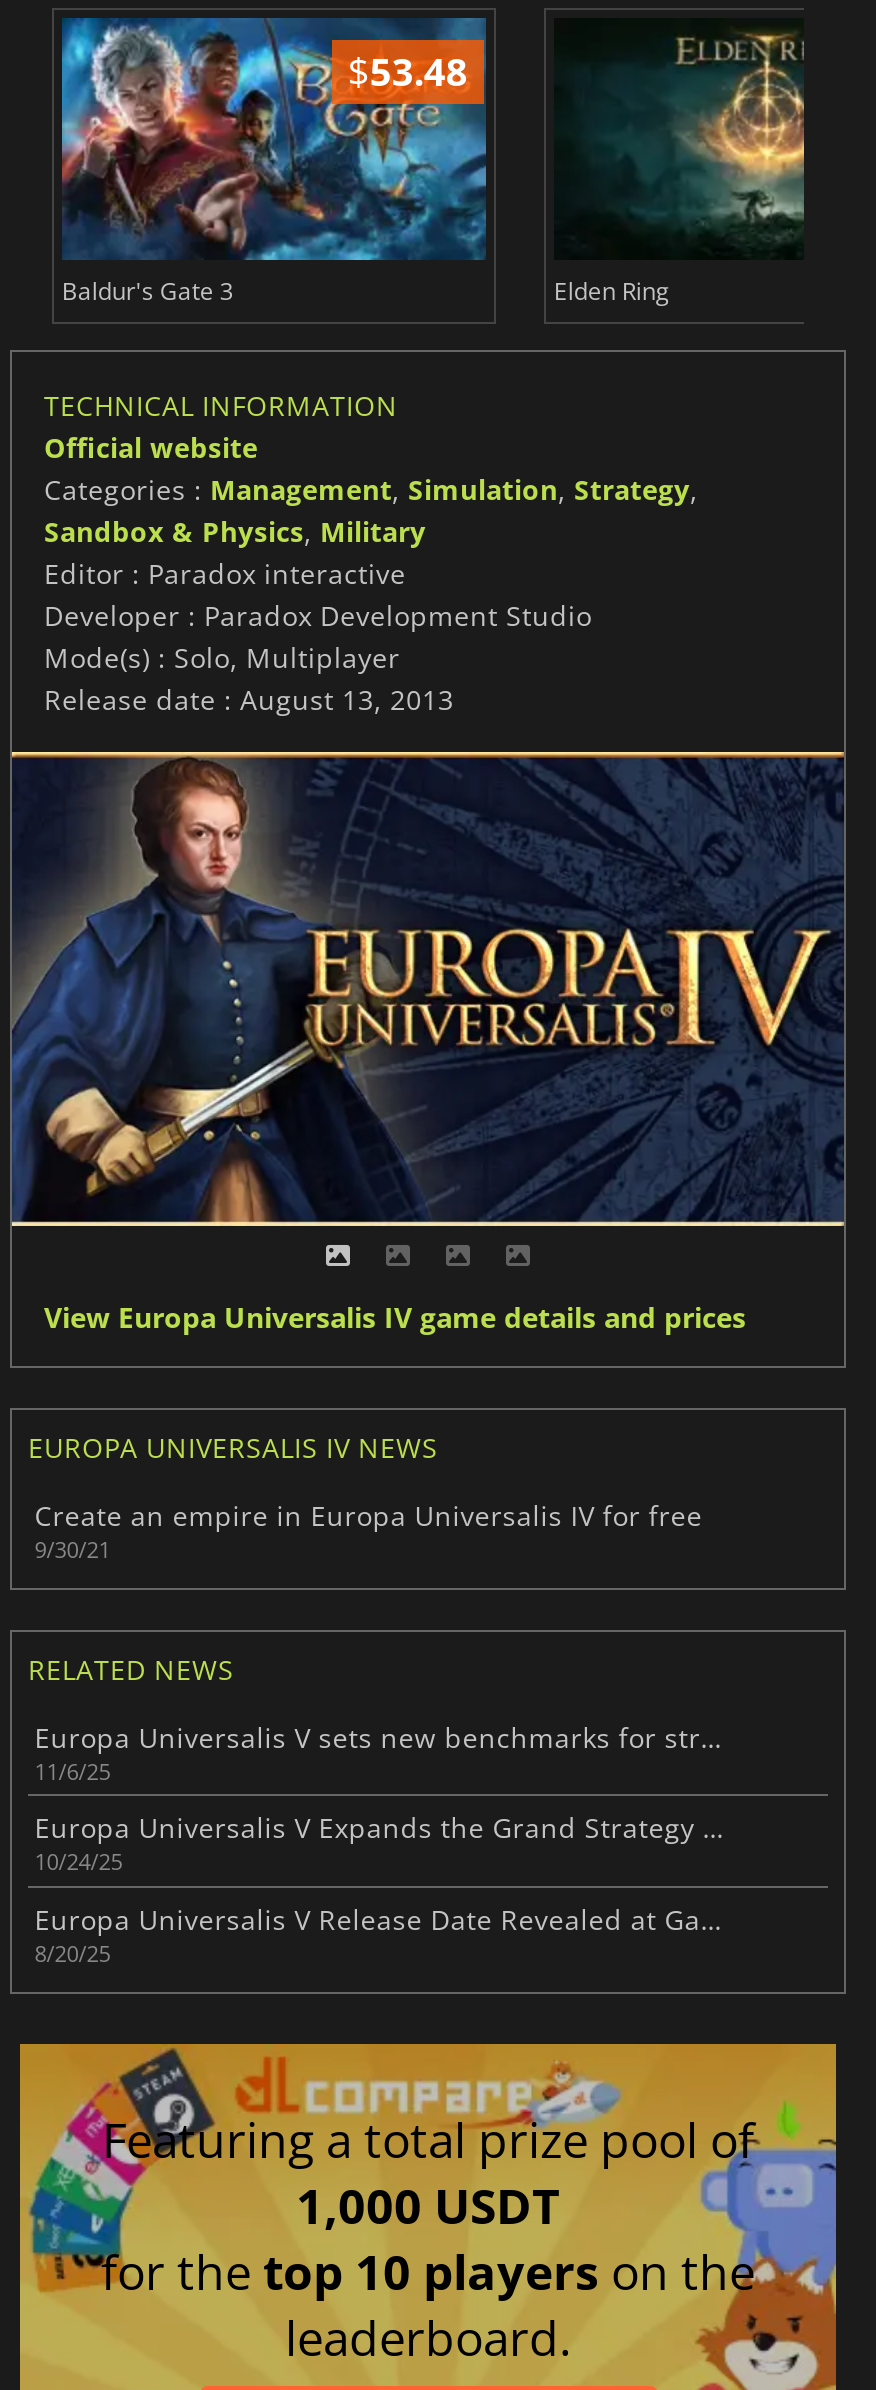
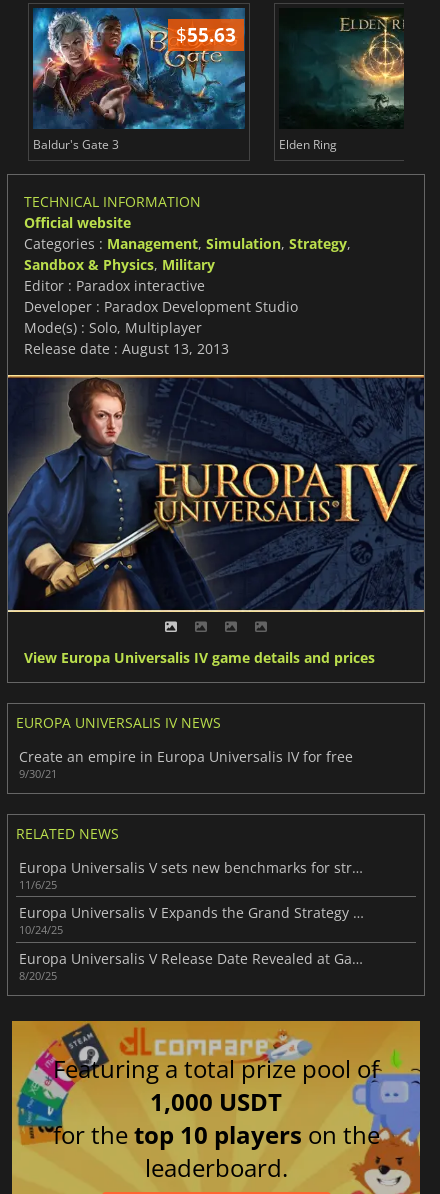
[348,44,468,98] $53.48 -> [176,21,236,48] $55.63

